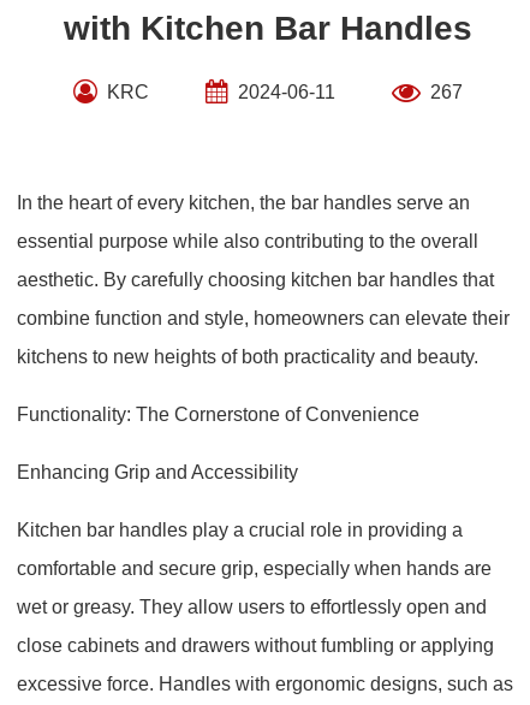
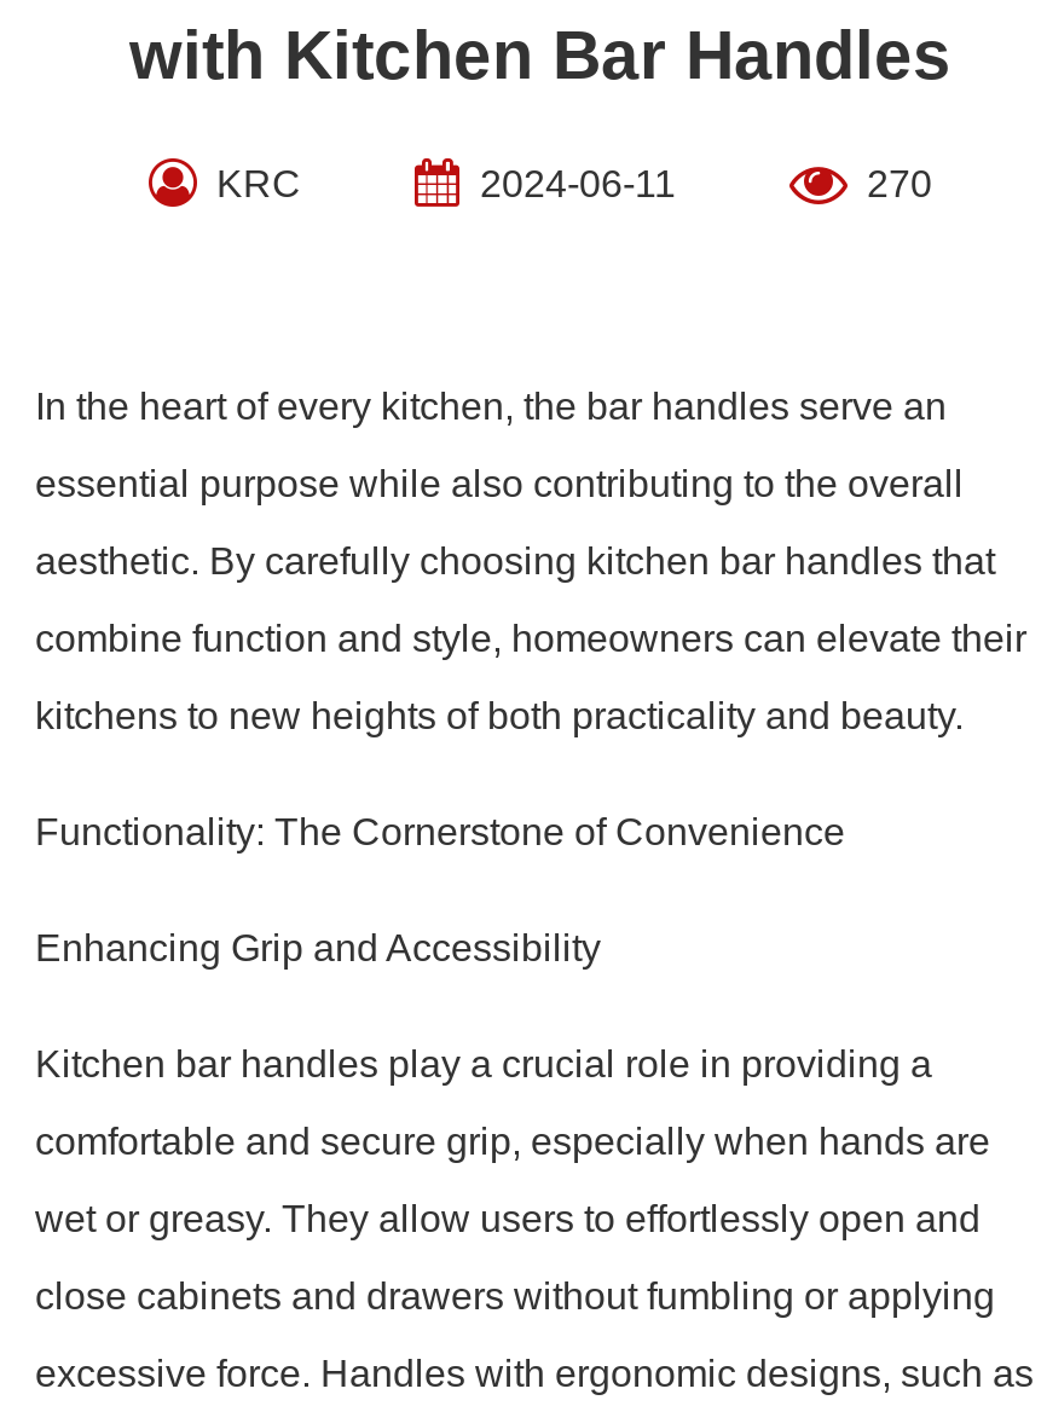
[430,82,463,102] 267 -> [867,163,932,204] 270

